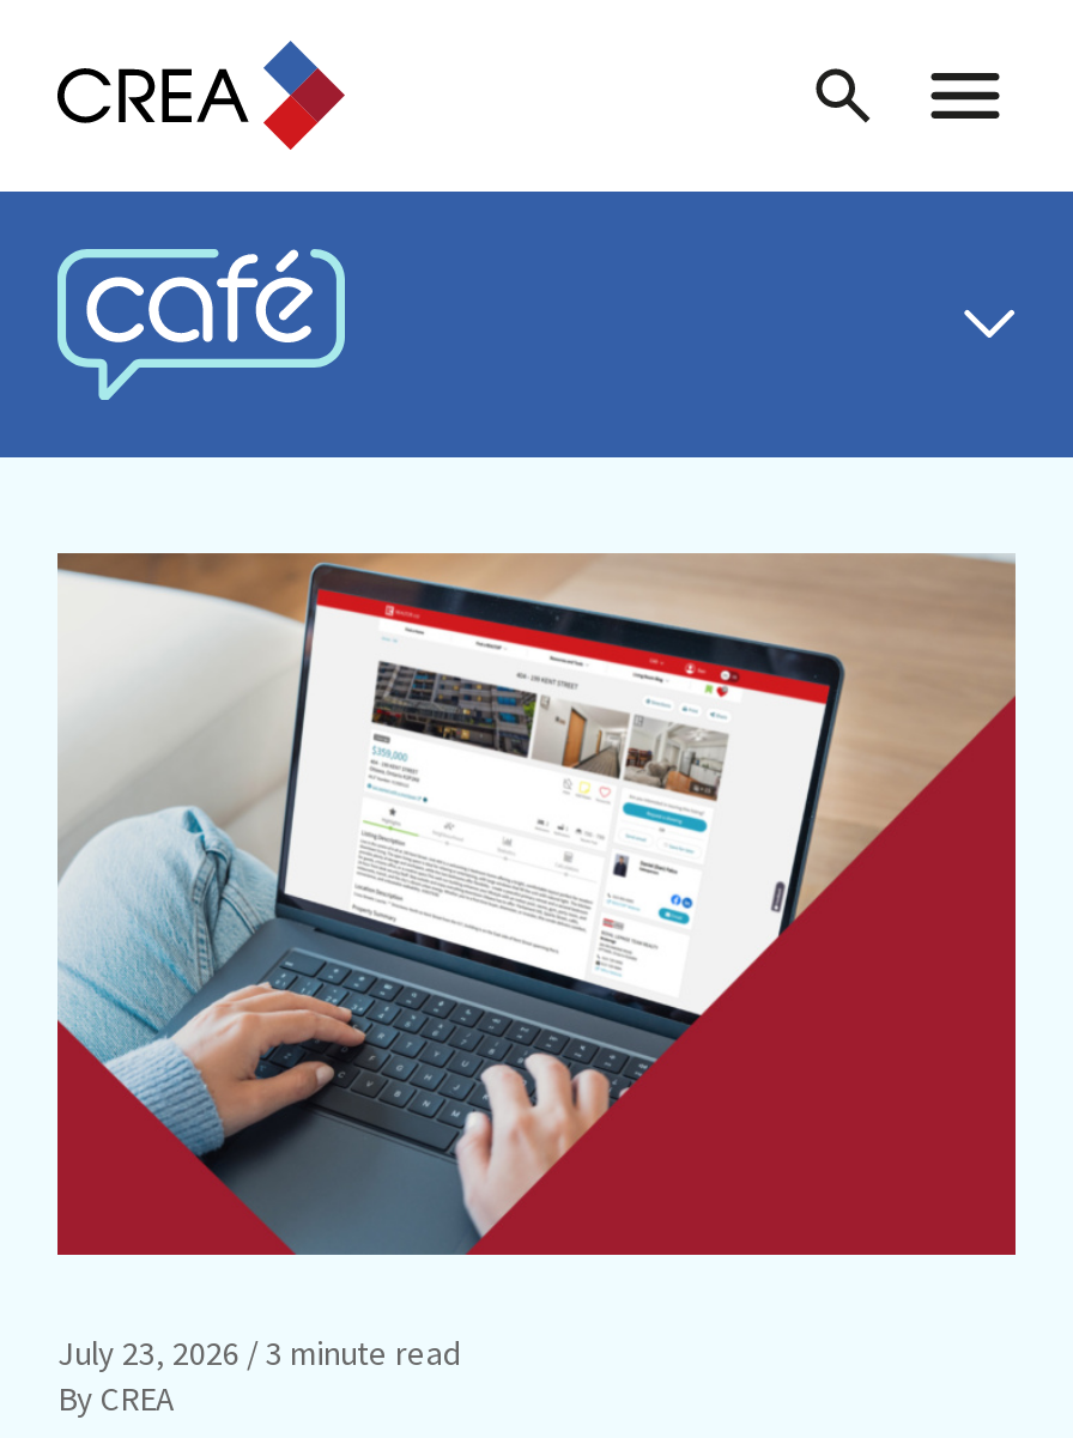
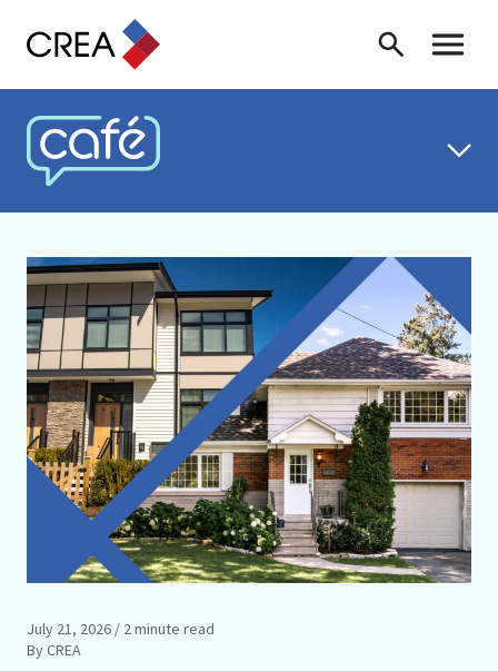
[55,551,1018,1374] [image] | July 23, 2026 / 3 minute read -> [26,256,472,638] [image] | July 21, 2026 / 2 minute read

